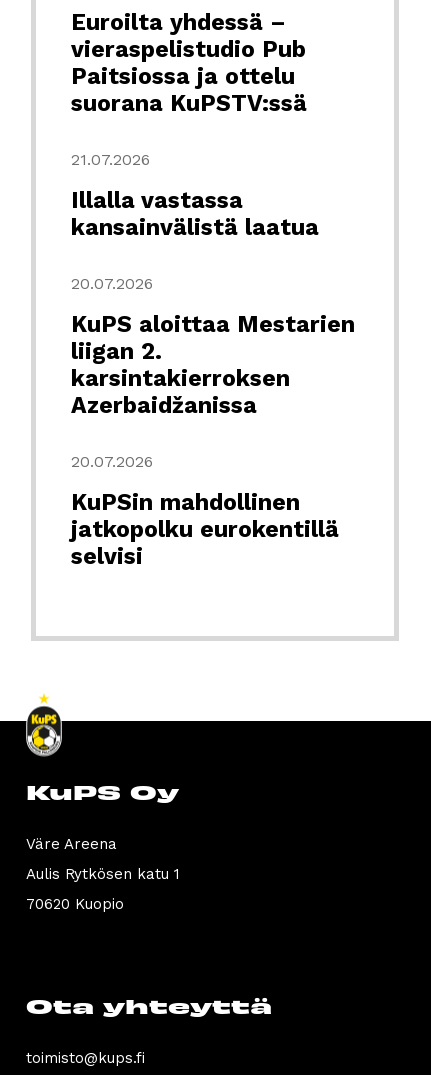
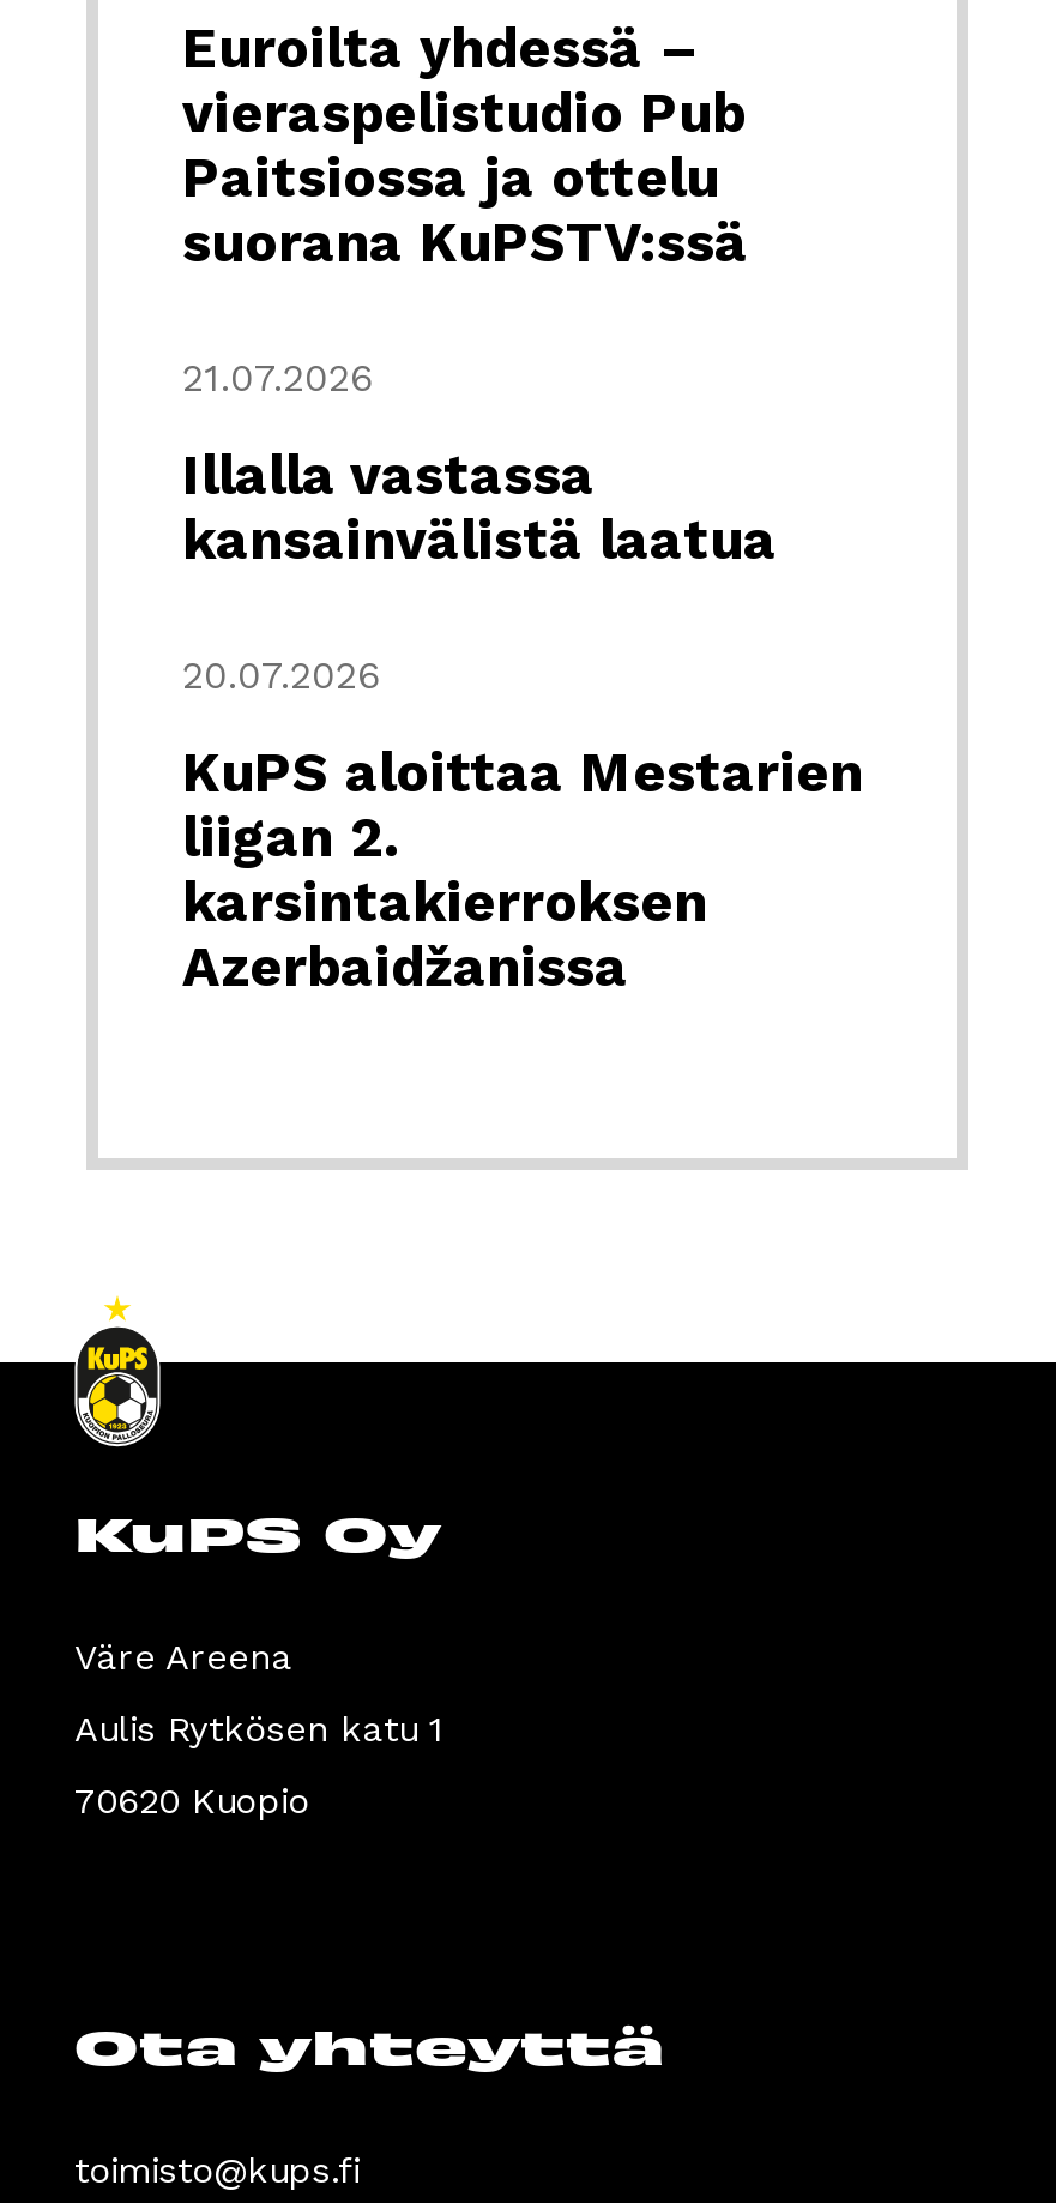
[71,452,339,570] 20.07.2026 | KuPSin mahdollinen | jatkopolku eurokentillä | selvisi -> none

